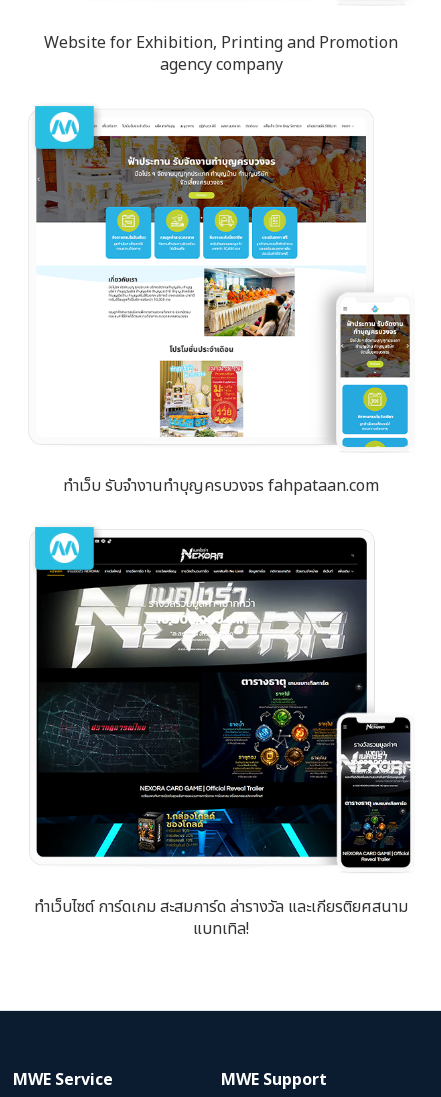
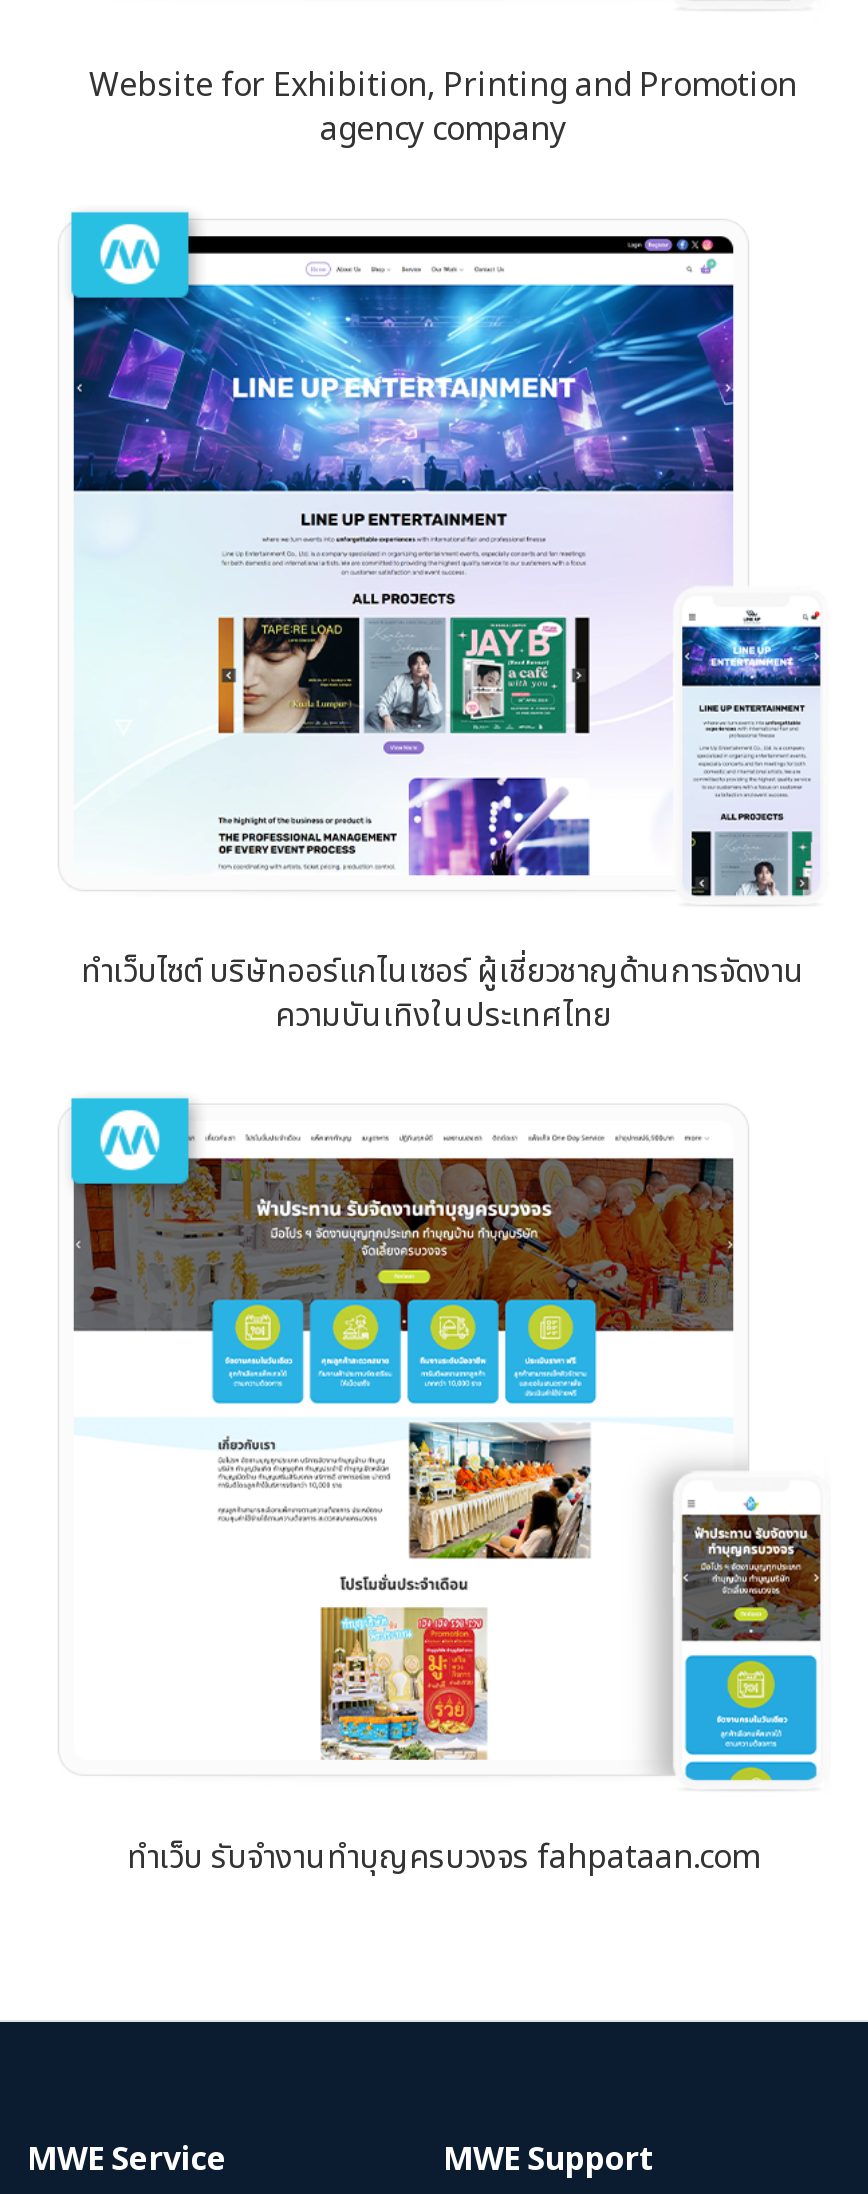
none -> [71,234,823,1040] [image] | ทำเว็บไซต์ บริษัทออร์แกไนเซอร์ ผู้เชี่ยวชาญด้านการจัดงาน | ความบันเทิงในประเทศไทย
moved [38,112,368,256] -> [77,1110,737,1398]: [image]
moved [63,265,379,498] -> [127,1416,759,1882]: [image] | ทำเว็บ รับจำงานทำบุญครบวงจร fahpataan.com
[34,526,412,941] [image] | ทำเว็บไซต์ การ์ดเกม สะสมการ์ด ล่ารางวัล และเกียรติยศสนาม | แบทเทิล! -> none

